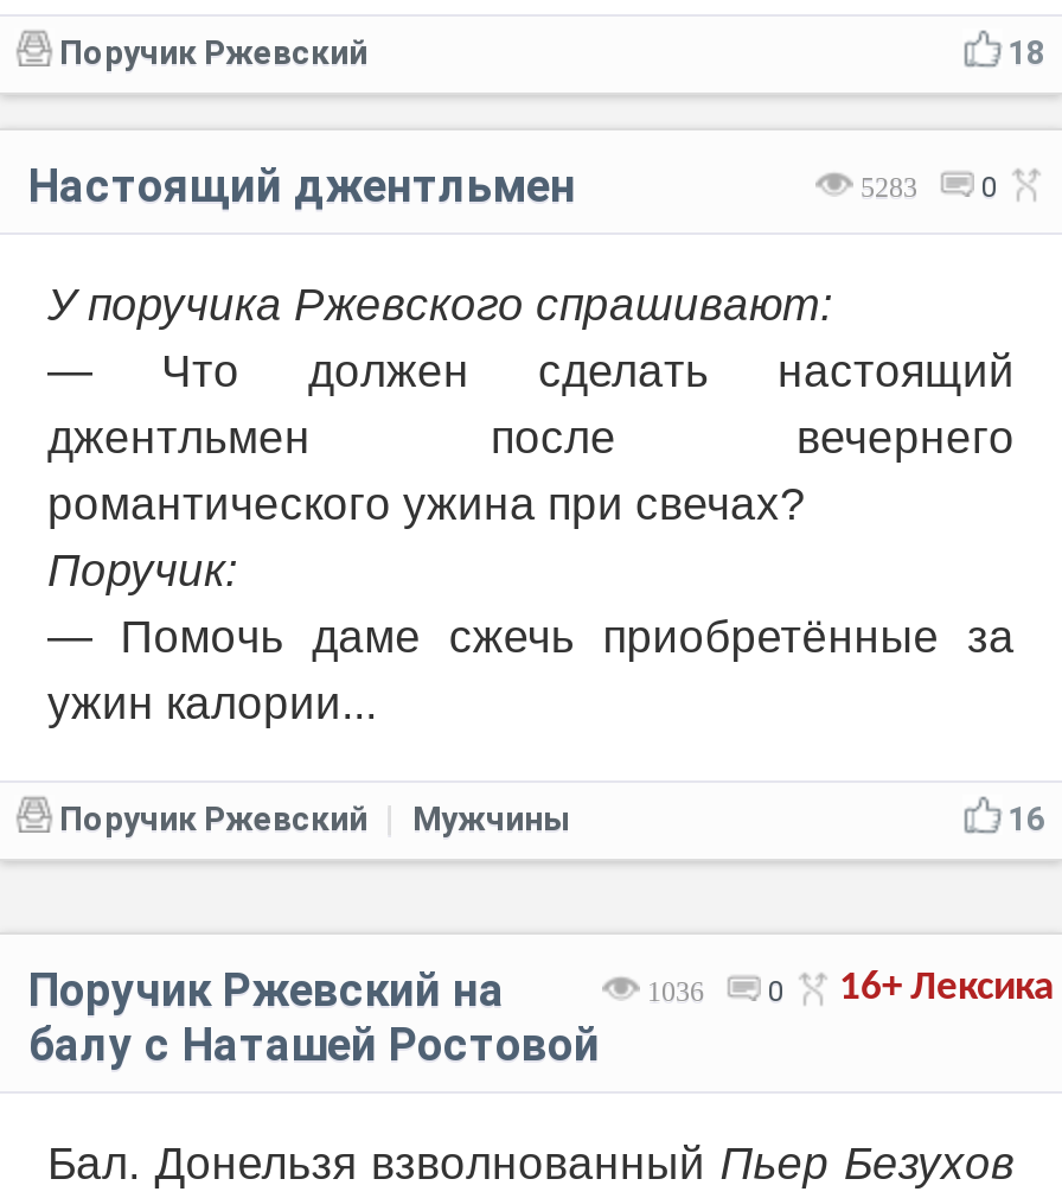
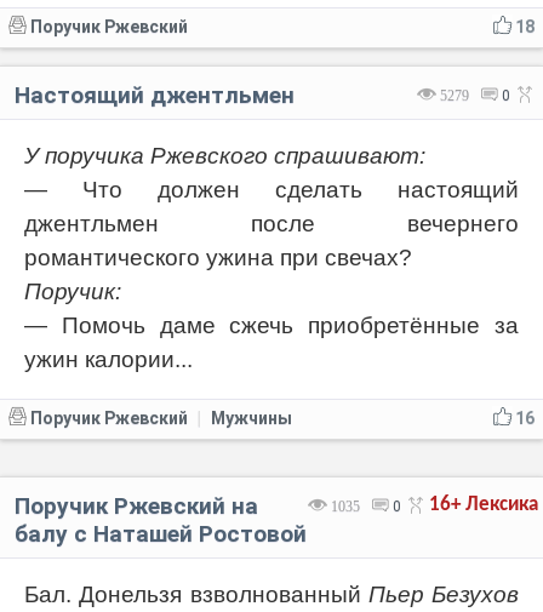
[861,171,998,204] 5283 0 -> [440,87,510,104] 5279 0
[647,968,1053,1008] 1036 0 16+ Лексика -> [331,494,538,515] 1035 0 16+ Лексика

